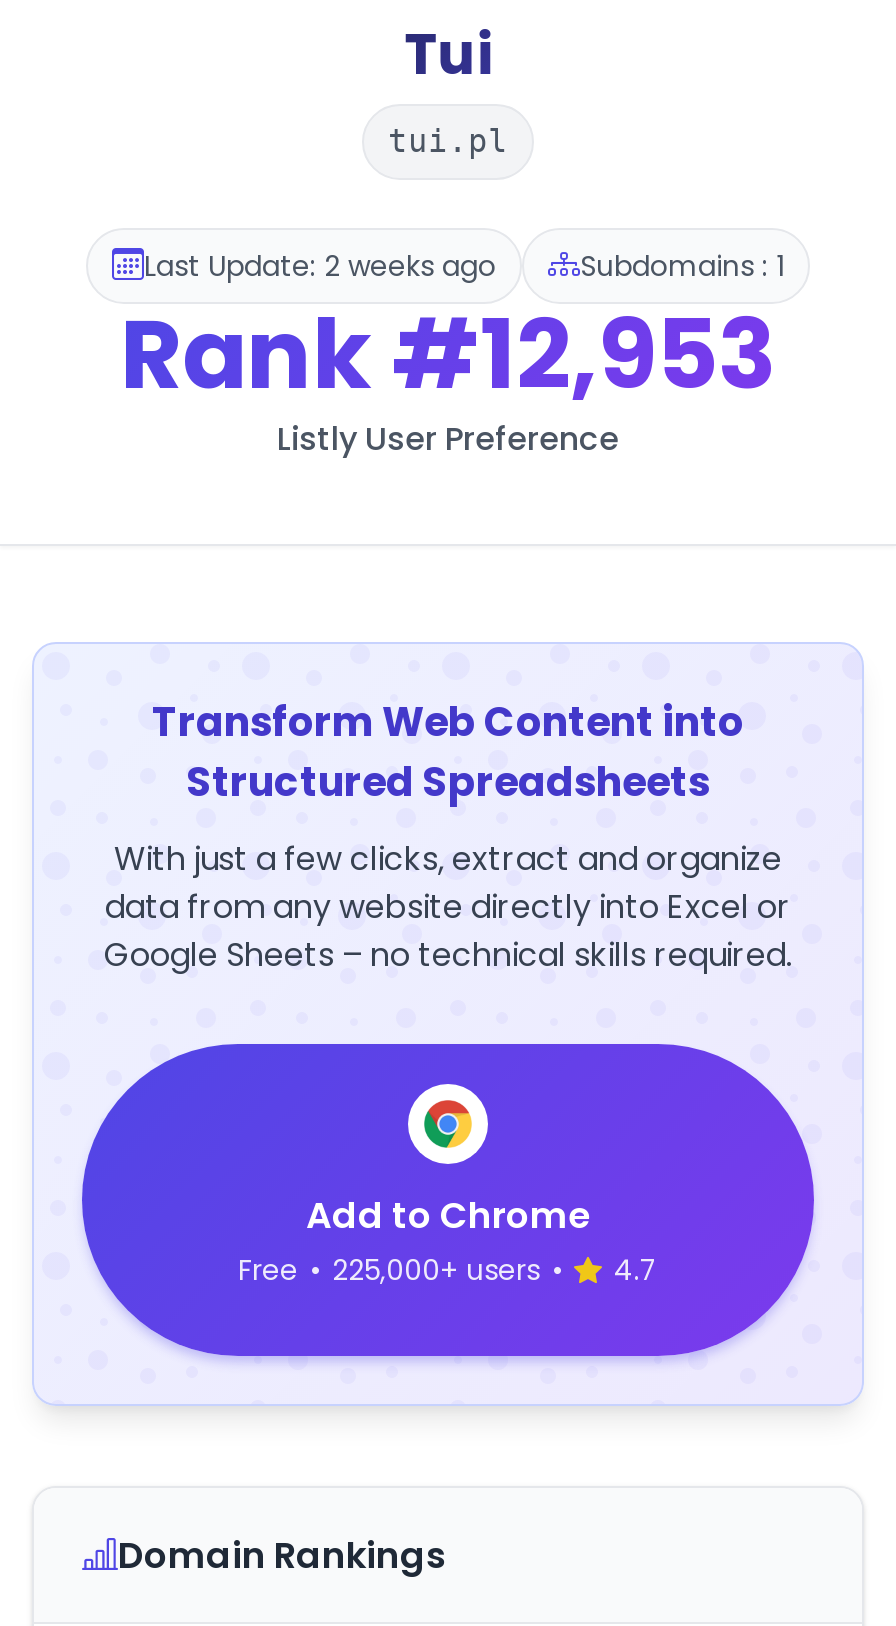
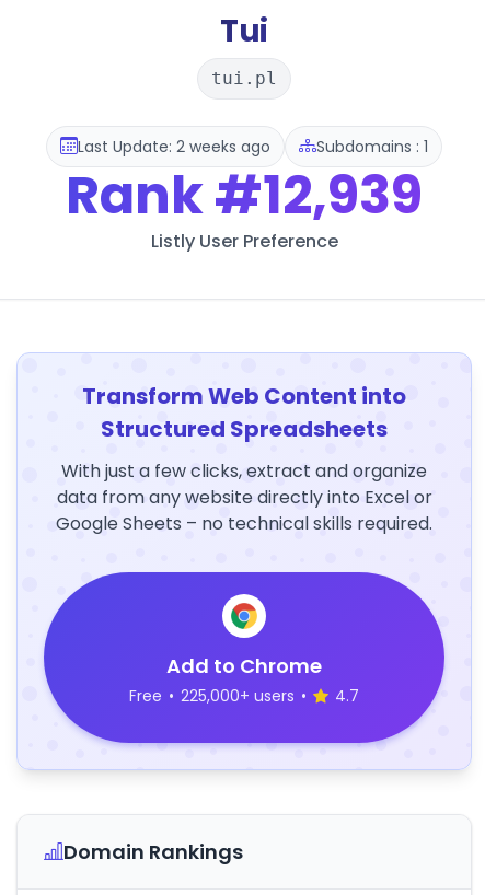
[120,288,776,422] Rank #12,953 -> [66,159,423,232] Rank #12,939

